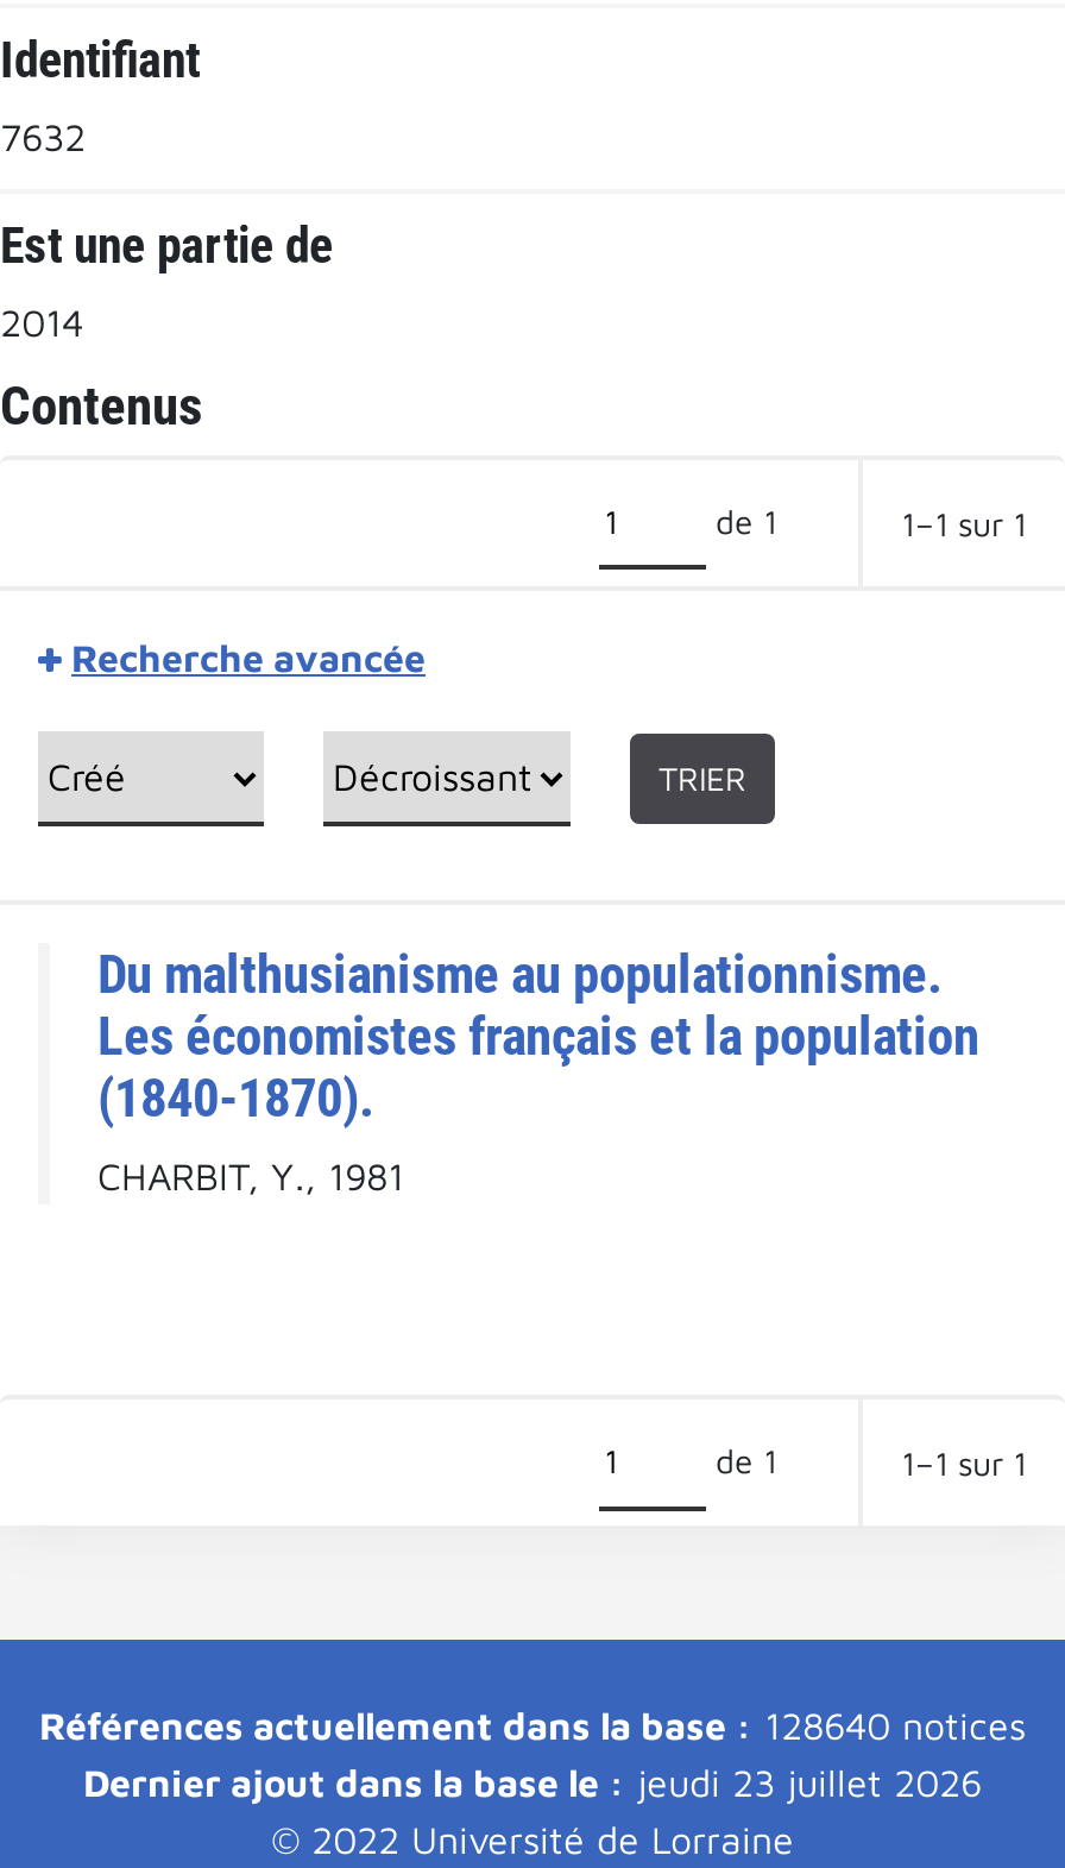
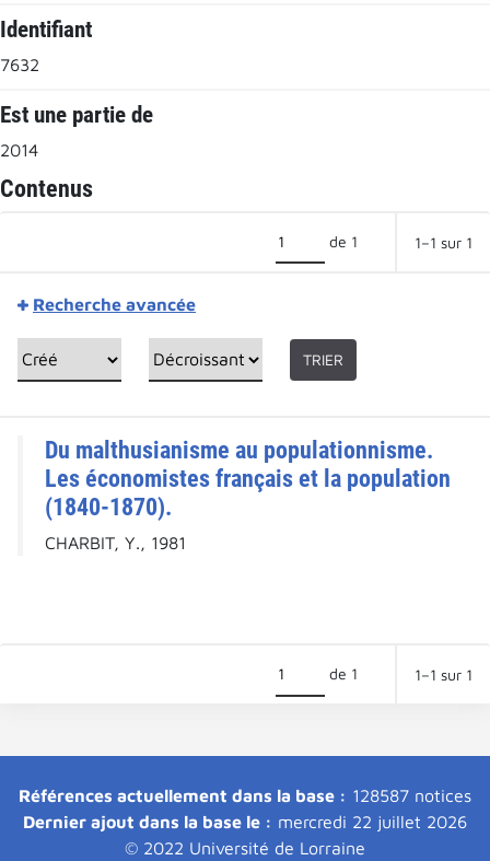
[39,1704,1026,1747] Références actuellement dans la base : 128640 notices -> [19,786,471,805] Références actuellement dans la base : 128587 notices
[83,1761,982,1804] Dernier ajout dans la base le : jeudi 23 juillet 2026 -> [23,812,467,832] Dernier ajout dans la base le : mercredi 22 juillet 2026

